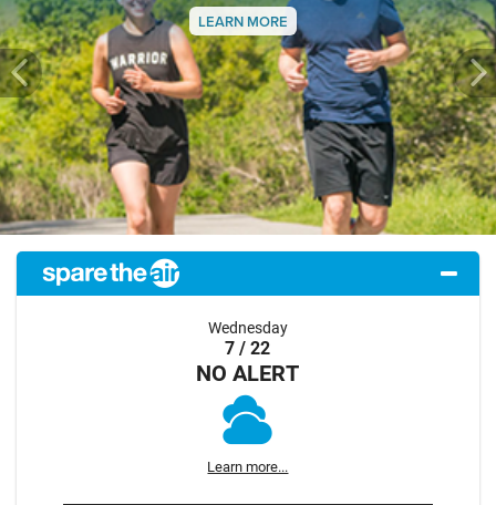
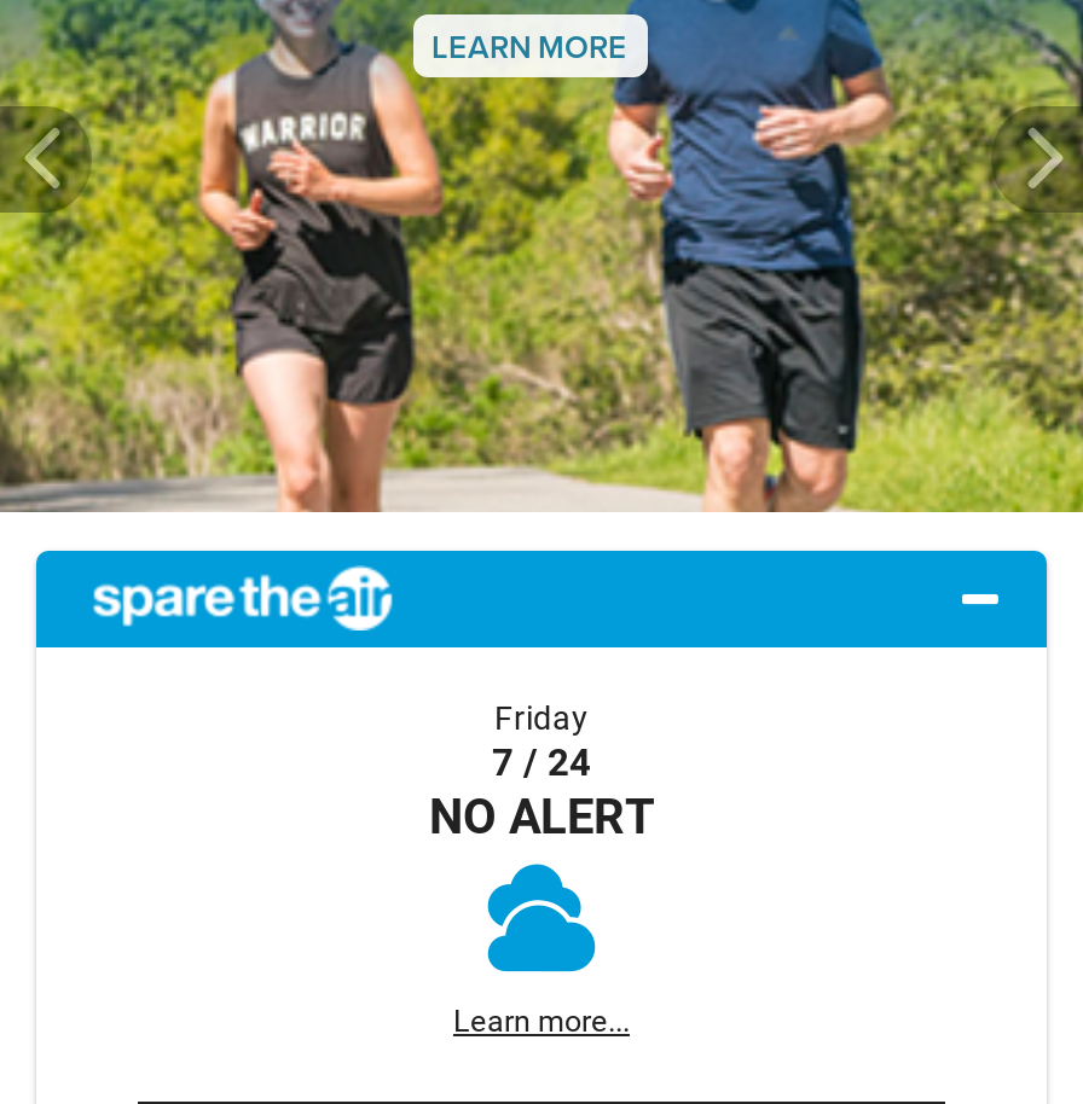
[208,318,288,359] Wednesday | 7 / 22 -> [492,696,591,785] Friday | 7 / 24

